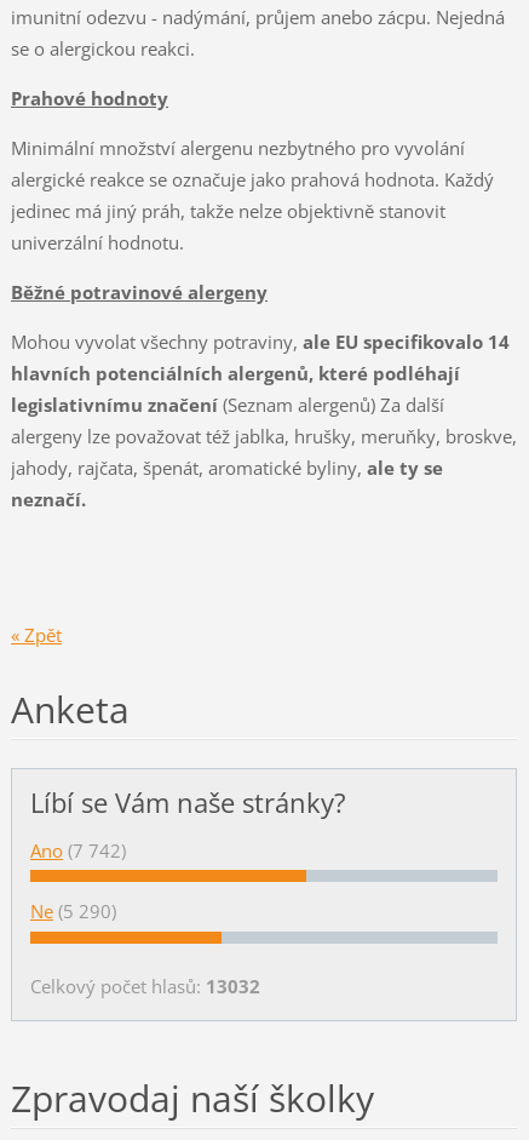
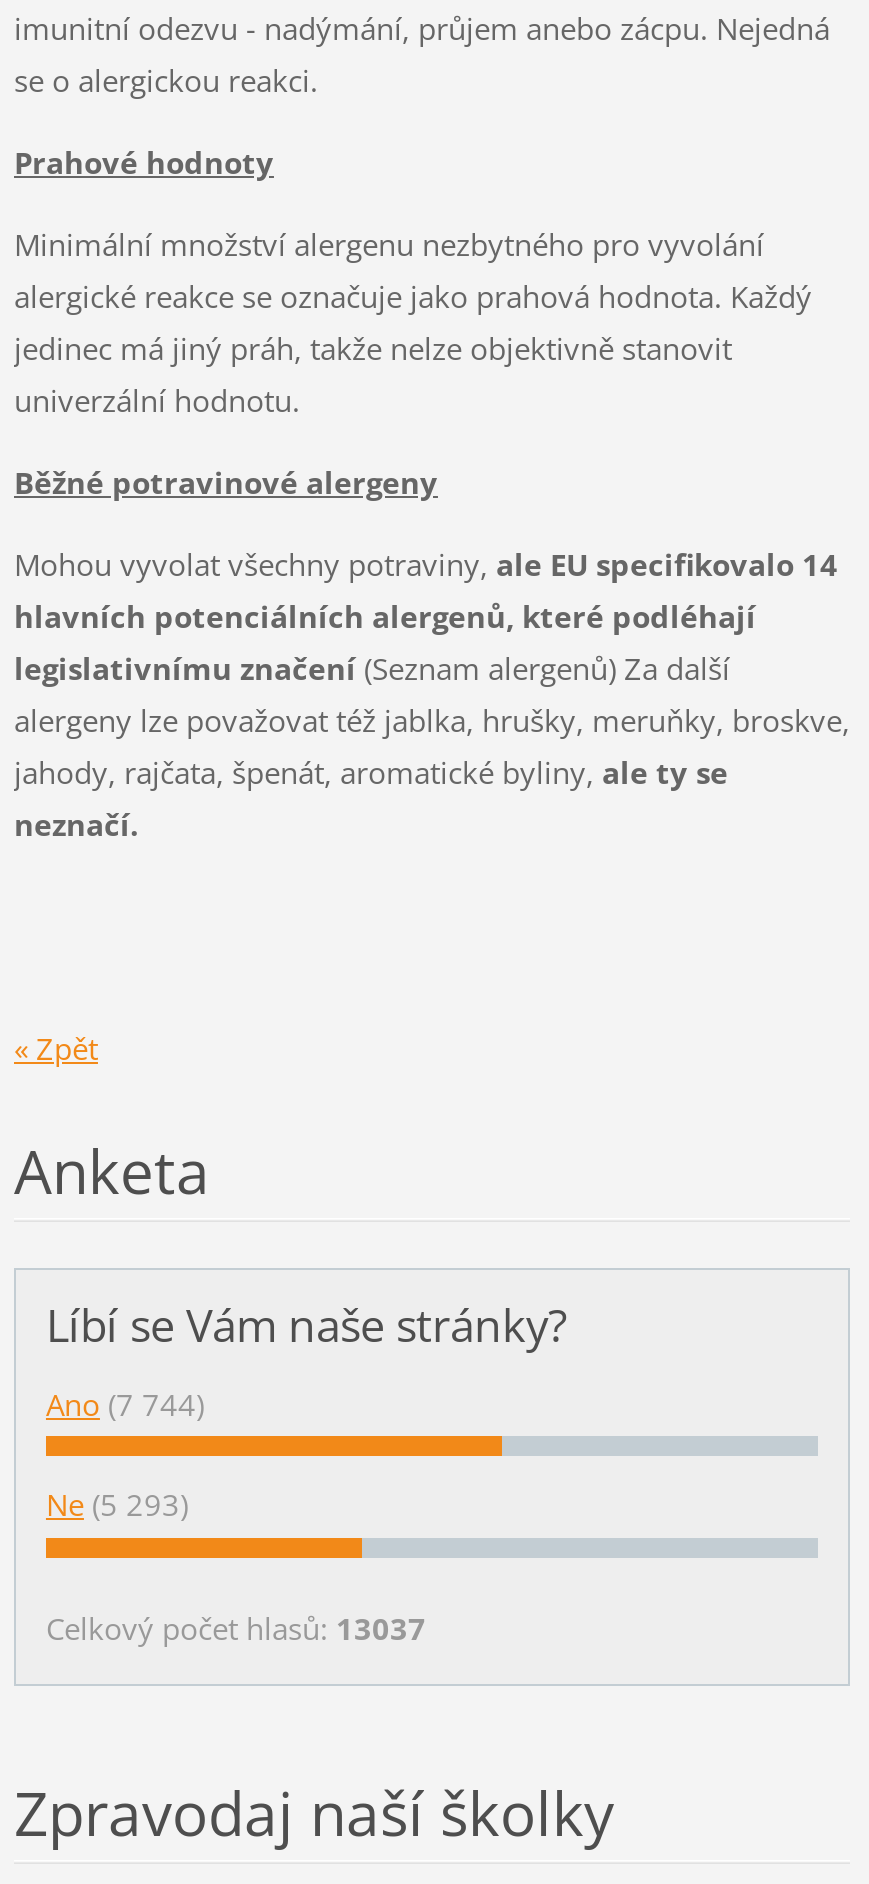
[30,838,126,862] Ano (7 742) -> [46,1383,204,1423] Ano (7 744)
[30,899,116,923] Ne (5 290) -> [46,1484,188,1524] Ne (5 293)
[30,974,260,998] Celkový počet hlasů: 13032 -> [46,1608,426,1648] Celkový počet hlasů: 13037

